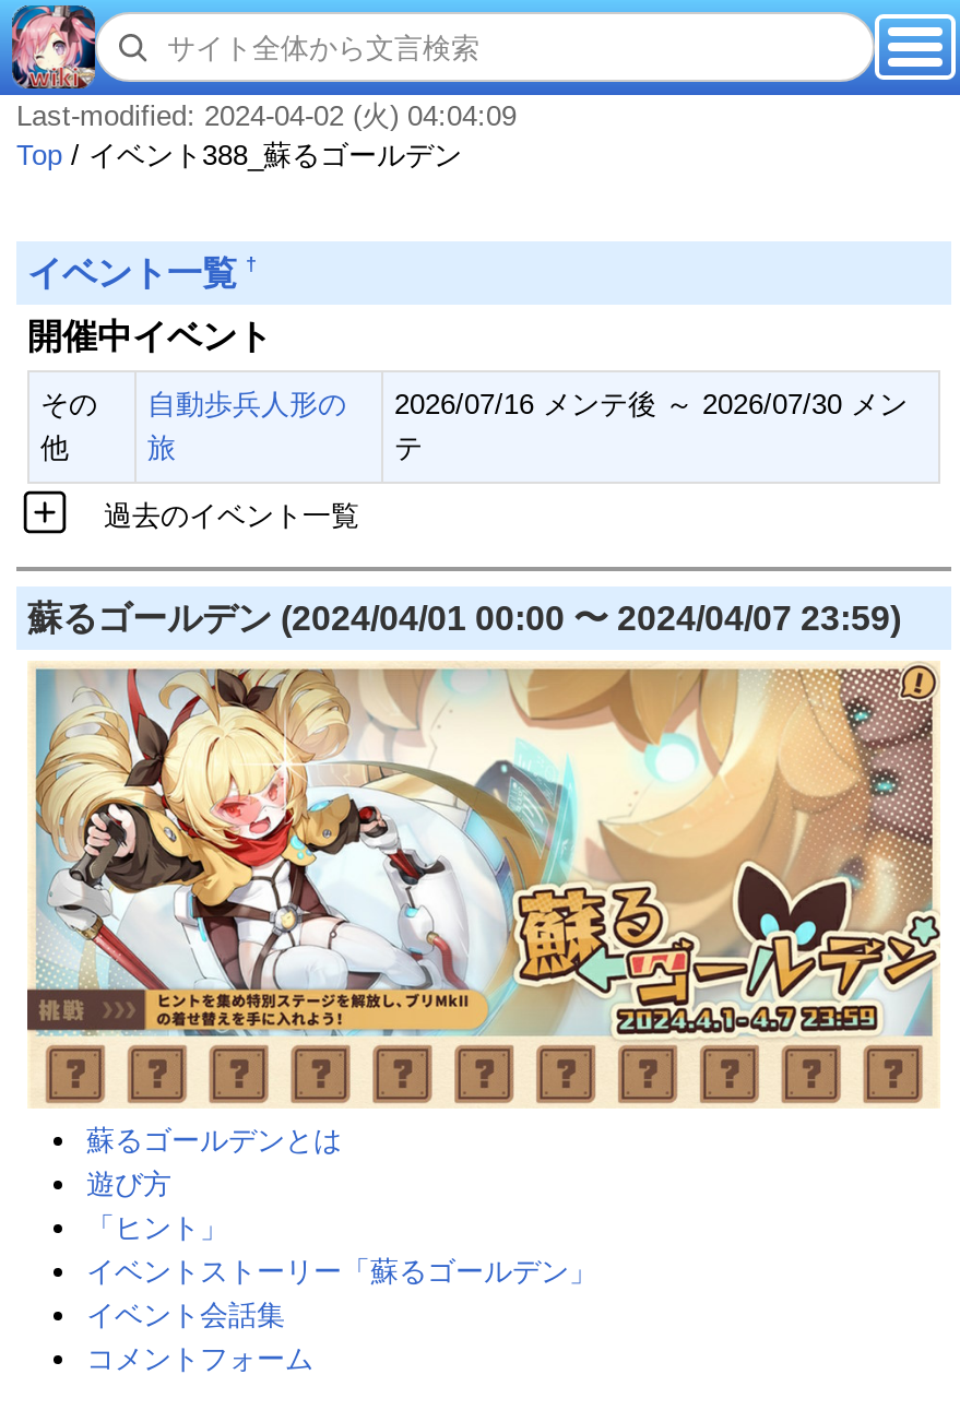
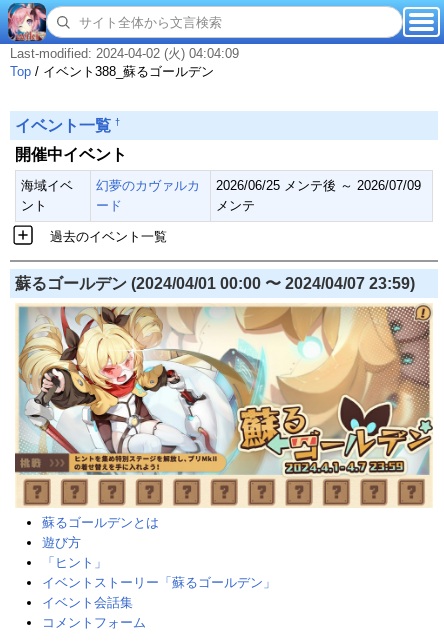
[40,388,97,464] その | 他 -> [21,178,73,213] 海域イベ | ント
[147,388,346,464] 自動歩兵人形の | 旅 -> [96,178,200,213] 幻夢のカヴァルカ | ード
[394,388,908,464] 2026/07/16 メンテ後 ～ 2026/07/30 メン | テ -> [216,178,421,213] 2026/06/25 メンテ後 ～ 2026/07/09 | メンテ

